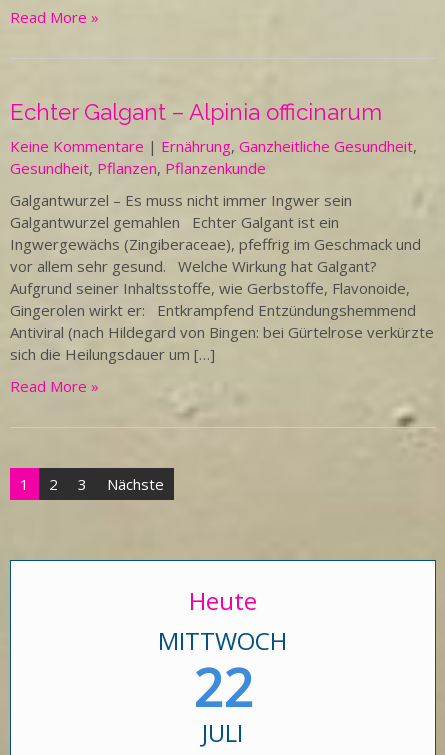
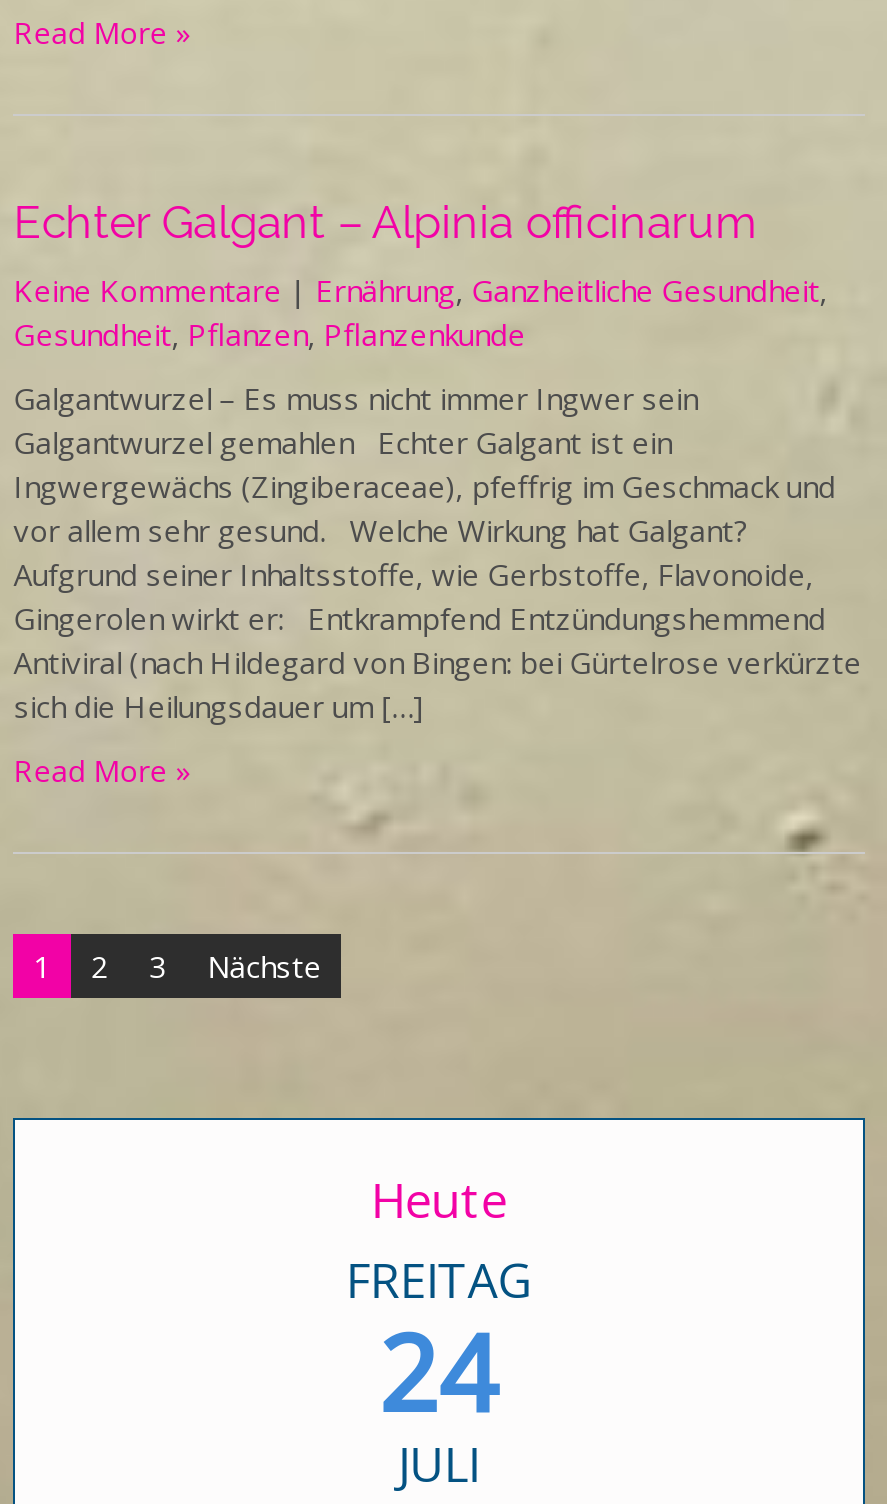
[158,624,287,722] MITTWOCH | 22 -> [346,1245,532,1441] FREITAG | 24

